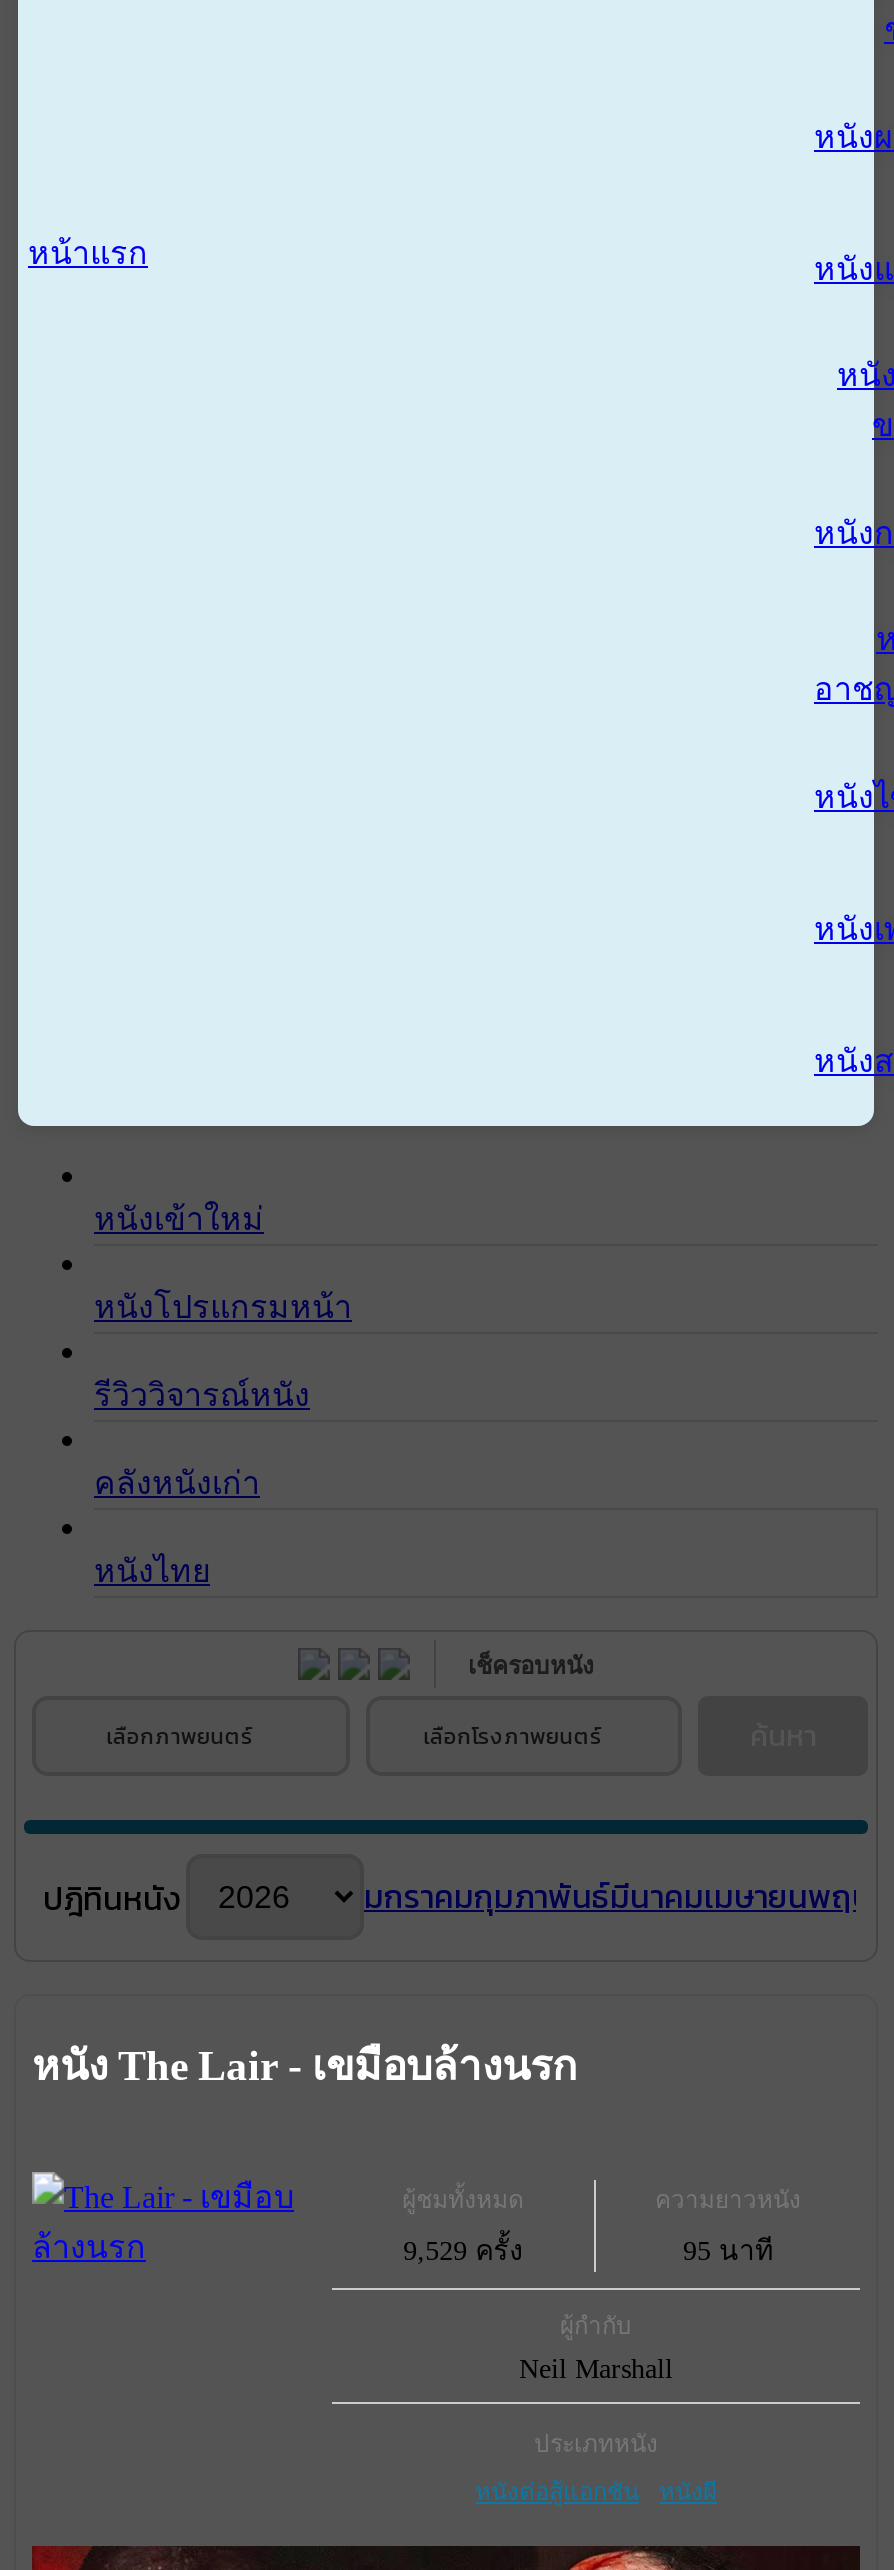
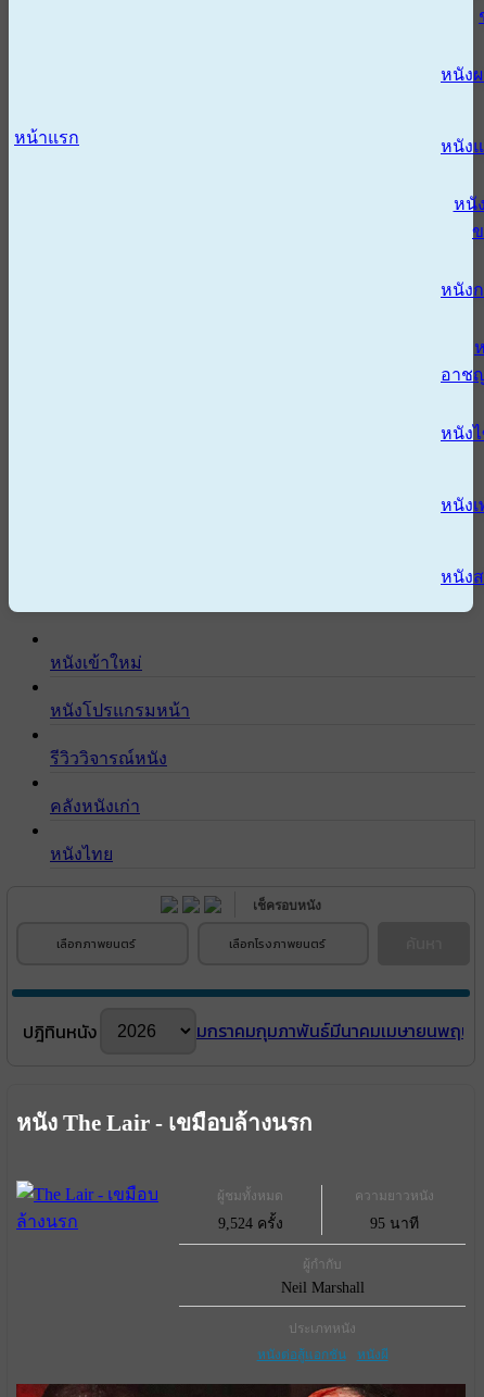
[403,2237,523,2267] 9,529 ครั้ง -> [218,1216,283,1232] 9,524 ครั้ง

